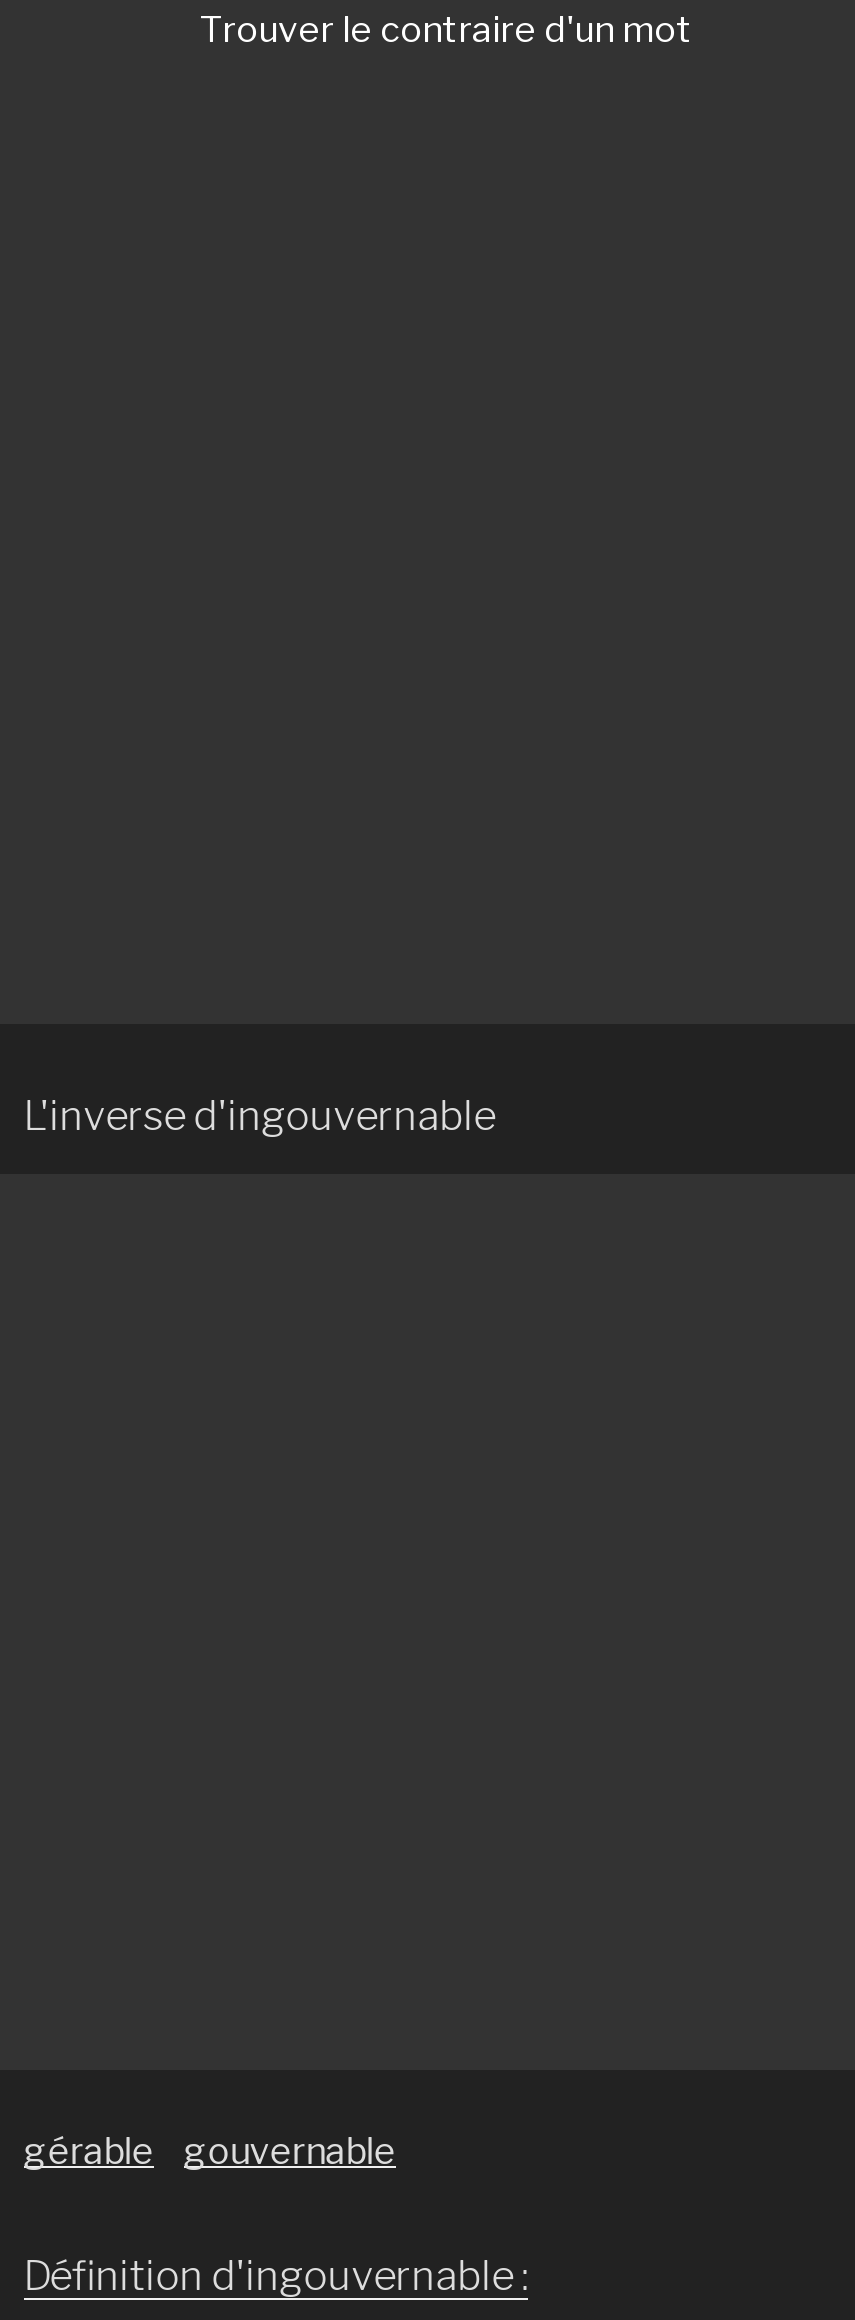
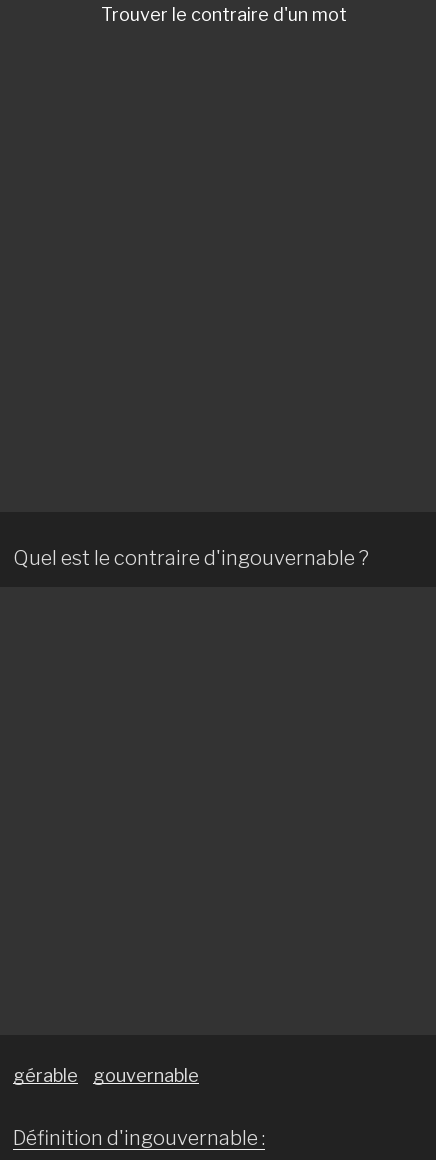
[24,1091,496,1139] L'inverse d'ingouvernable -> [13,546,369,570] Quel est le contraire d'ingouvernable ?

